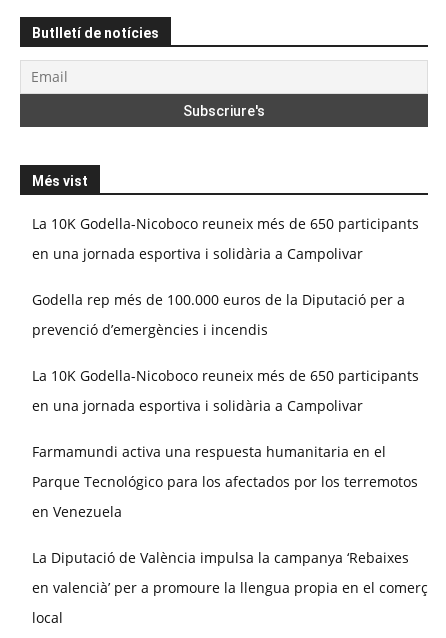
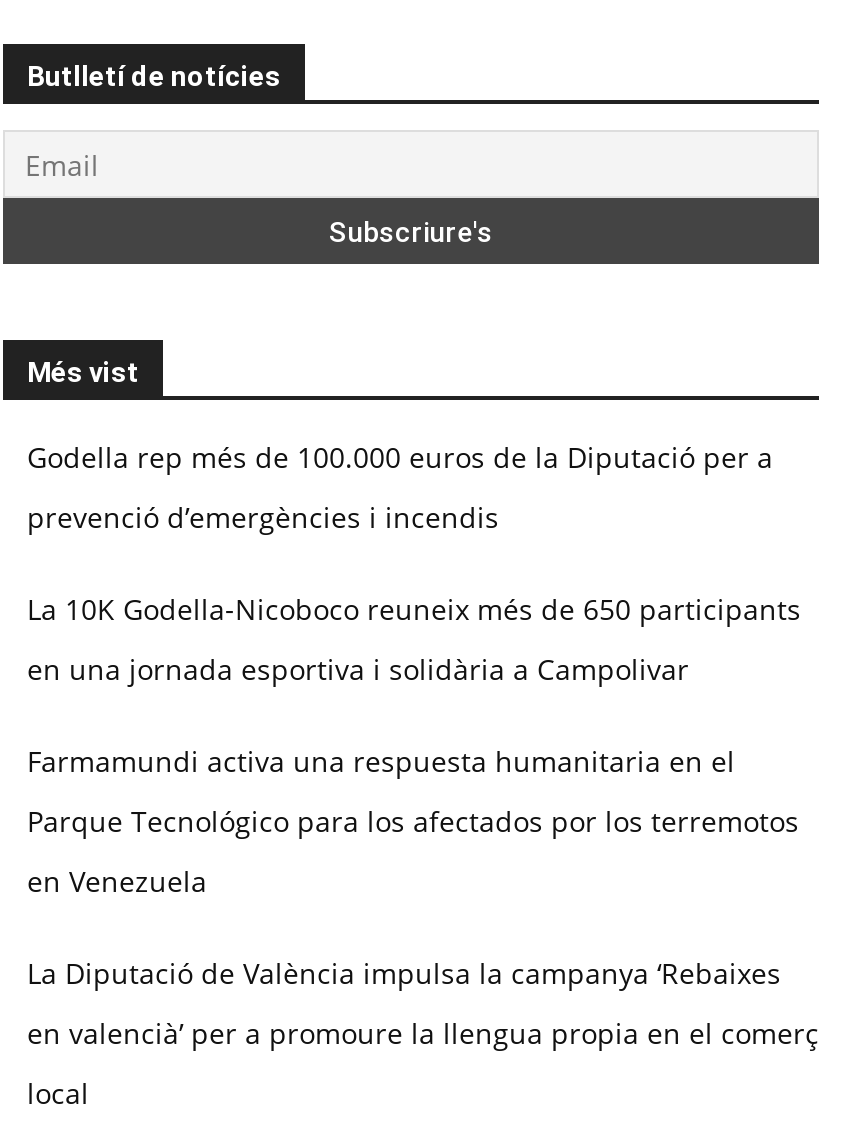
[32,214,419,263] La 10K Godella-Nicoboco reuneix més de 650 participants | en una jornada esportiva i solidària a Campolivar -> none

